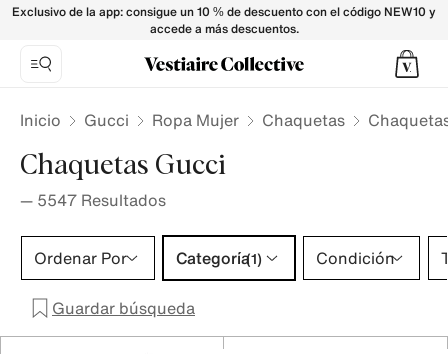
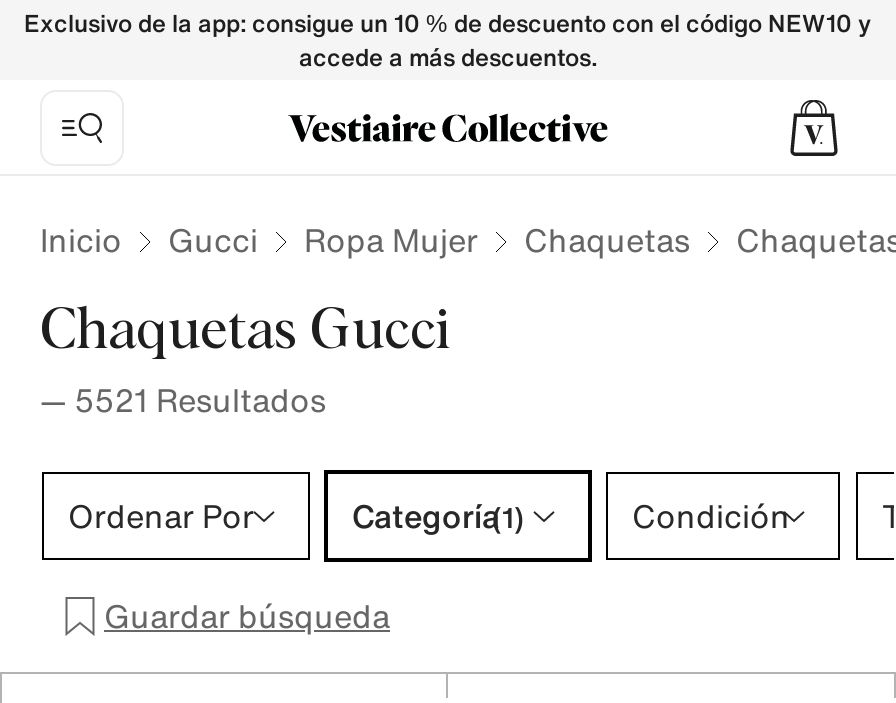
[20,188,166,212] — 5547 Resultados -> [40,376,326,424] — 5521 Resultados

